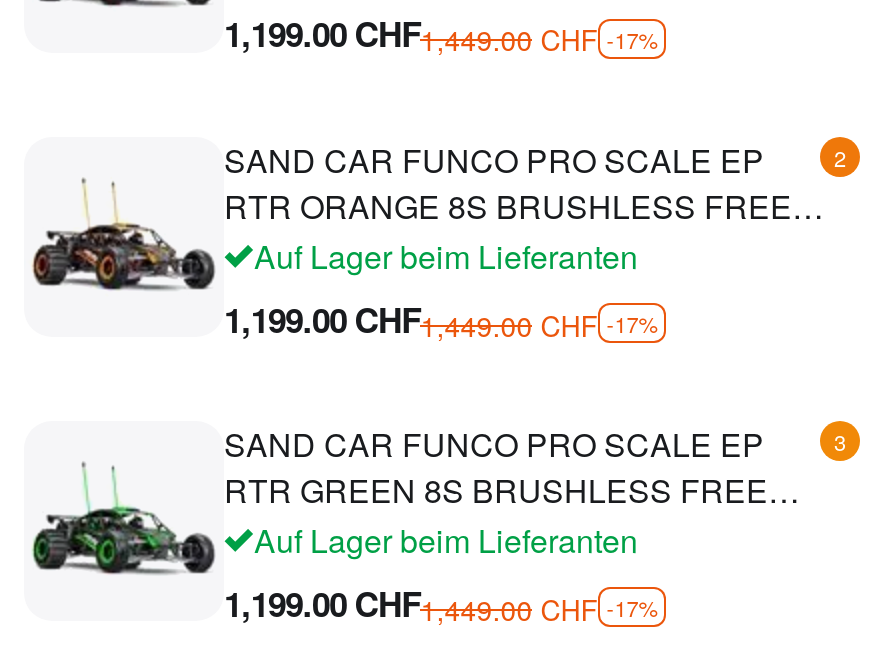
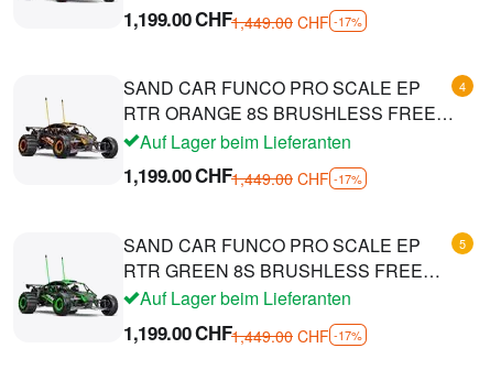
[834,141,846,173] 2 -> [459,78,466,95] 4
[834,426,846,458] 3 -> [459,234,466,252] 5

